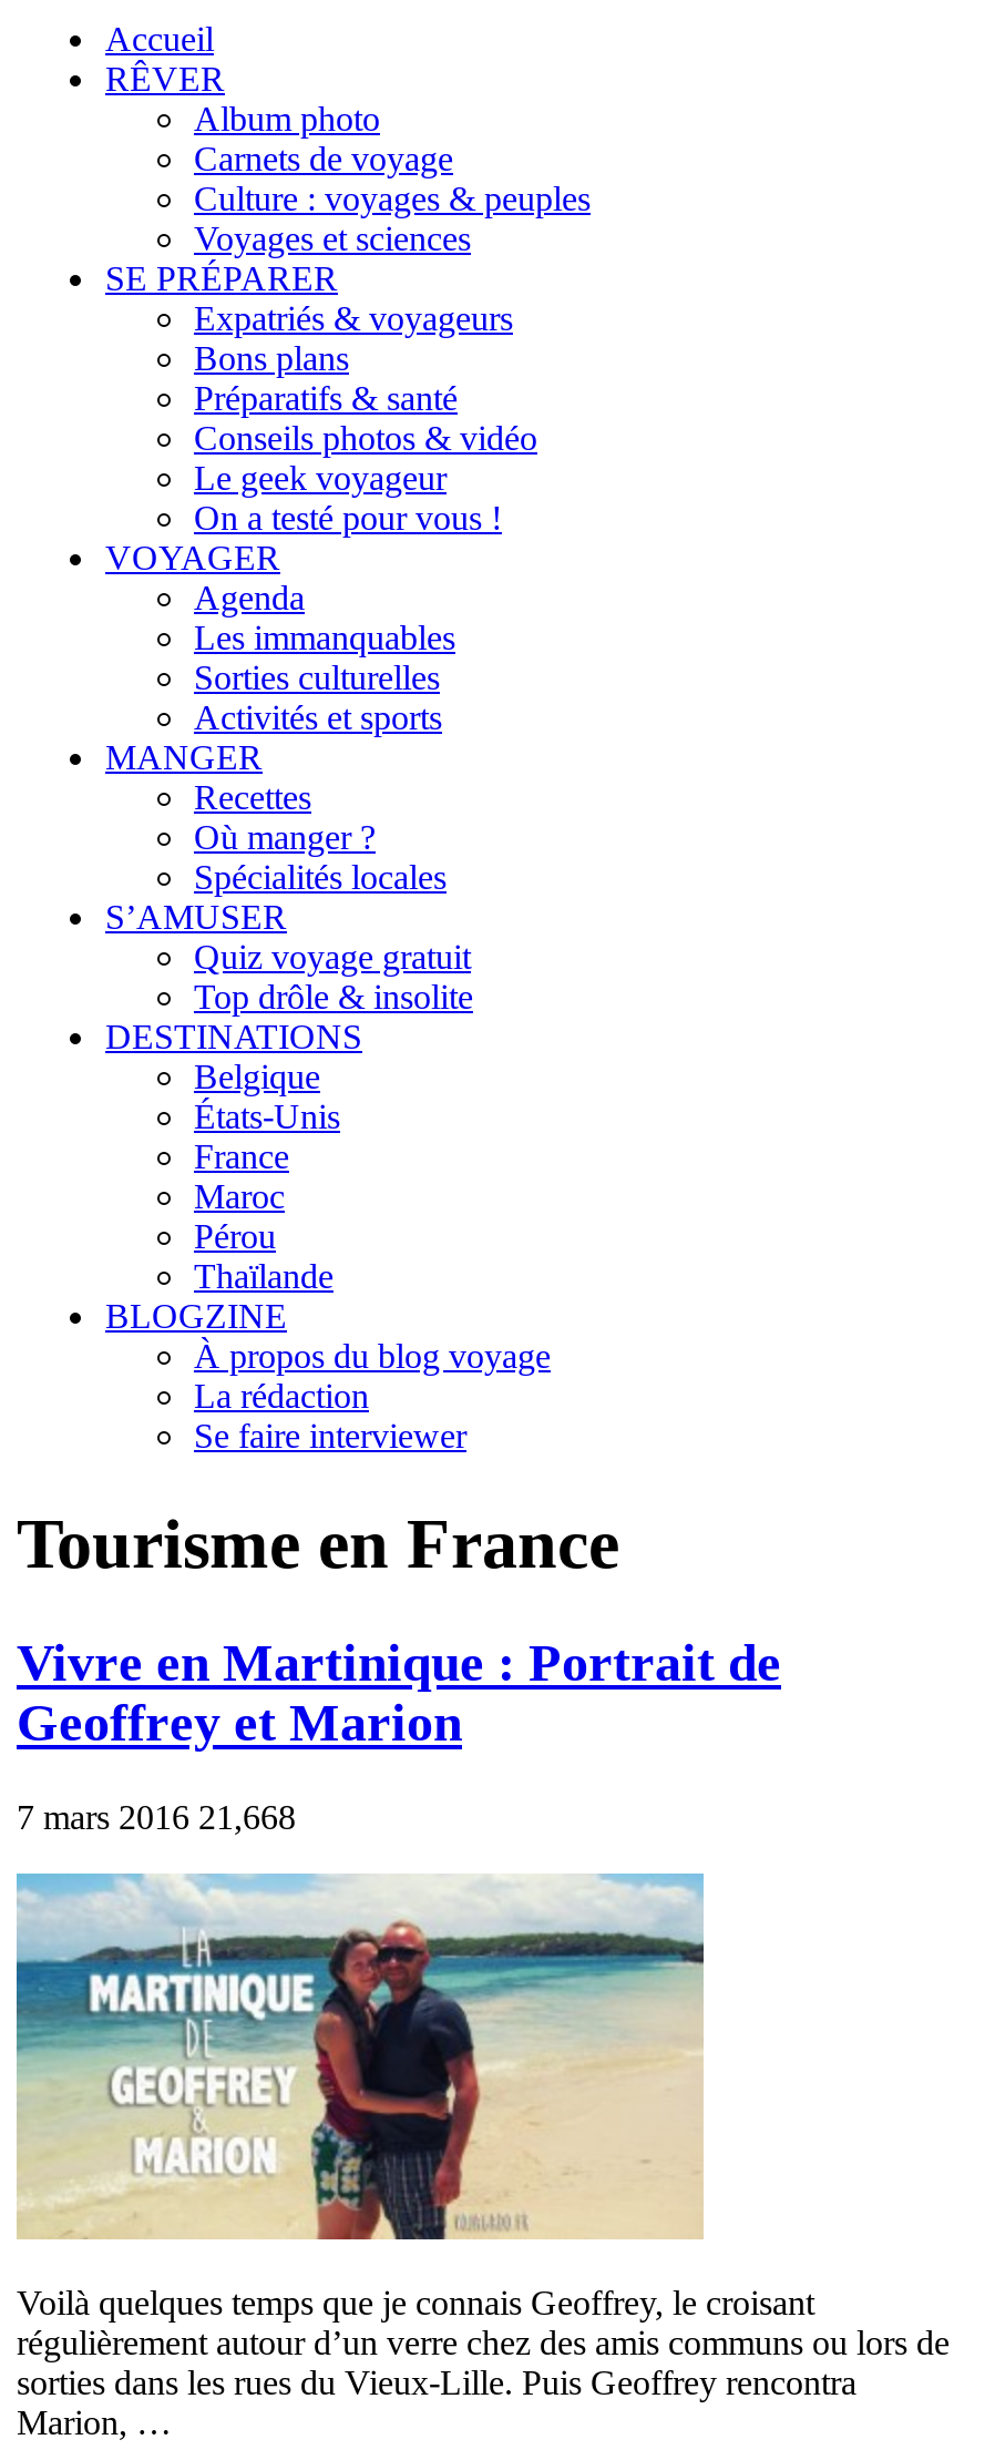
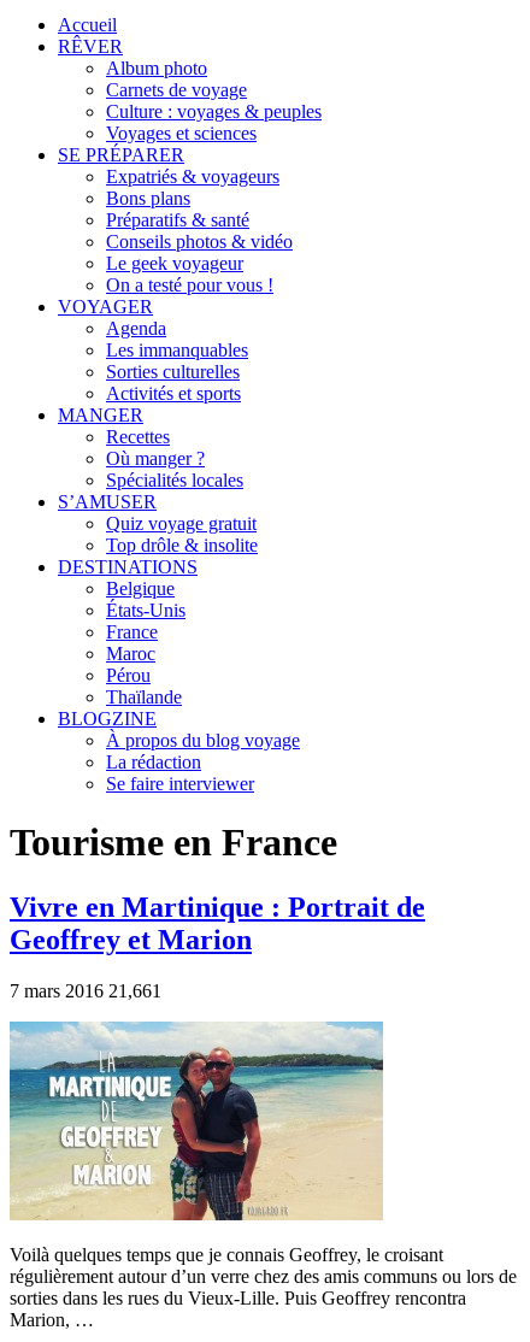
[17,1798,296,1835] 7 mars 2016 21,668 -> [10,980,161,1001] 7 mars 2016 21,661

